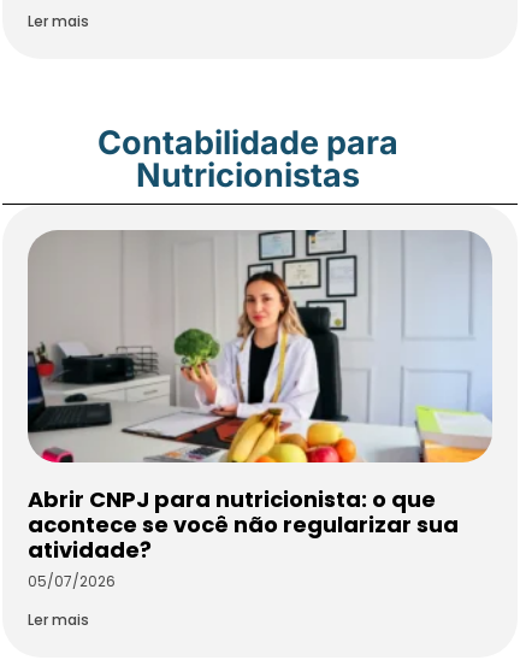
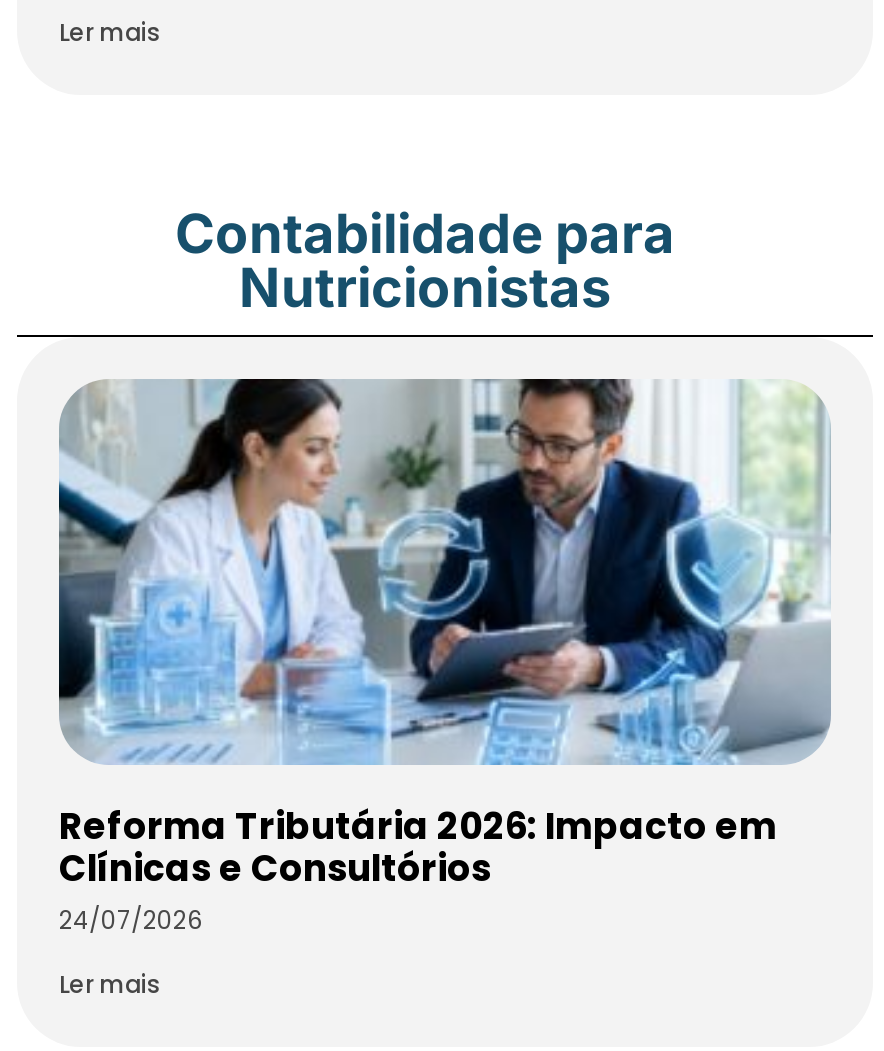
[28,230,491,591] [image] | Abrir CNPJ para nutricionista: o que | acontece se você não regularizar sua | atividade? | 05/07/2026 -> [59,379,831,937] [image] | Reforma Tributária 2026: Impacto em | Clínicas e Consultórios | 24/07/2026

